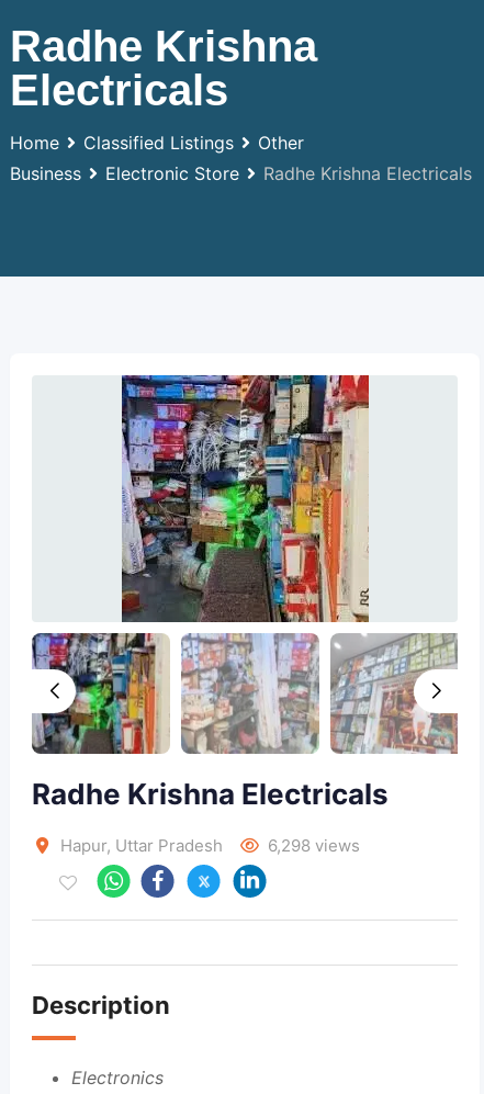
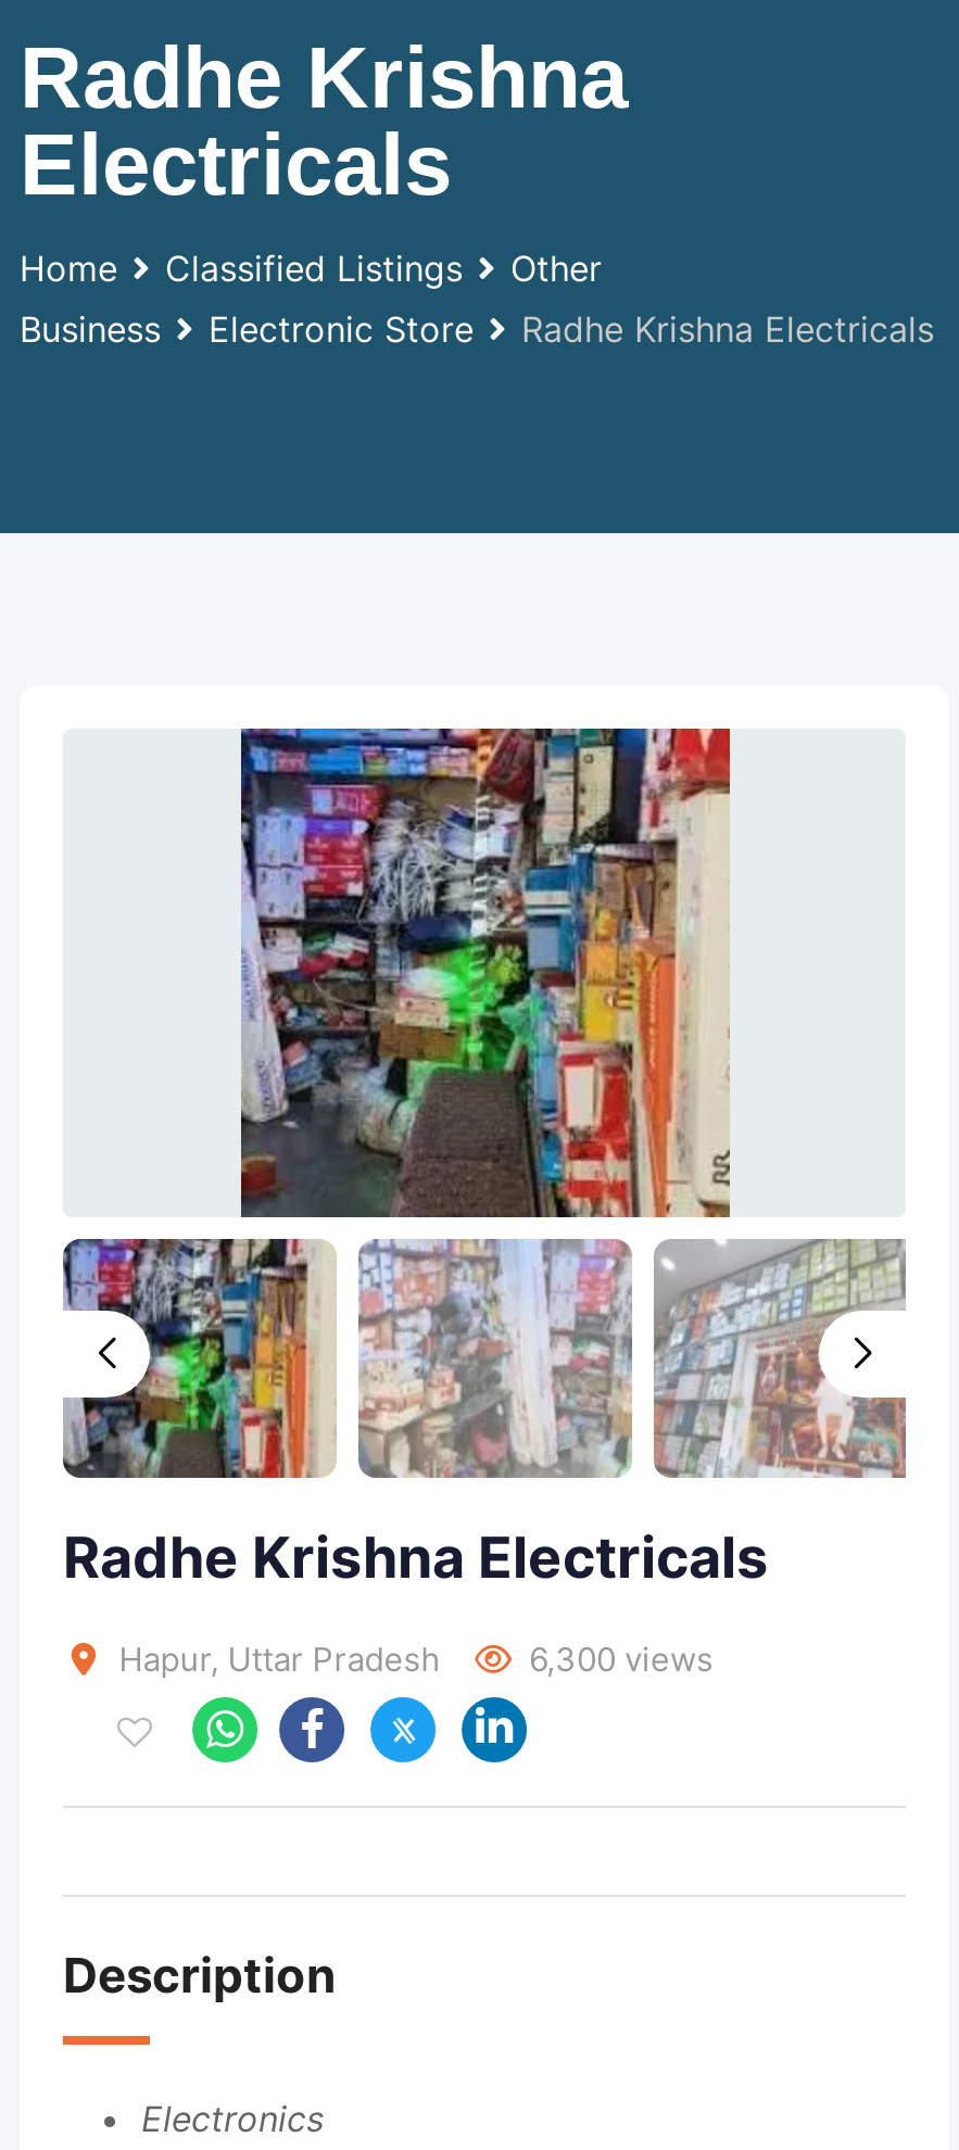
[267,835,359,856] 6,298 views -> [529,1639,714,1680] 6,300 views

